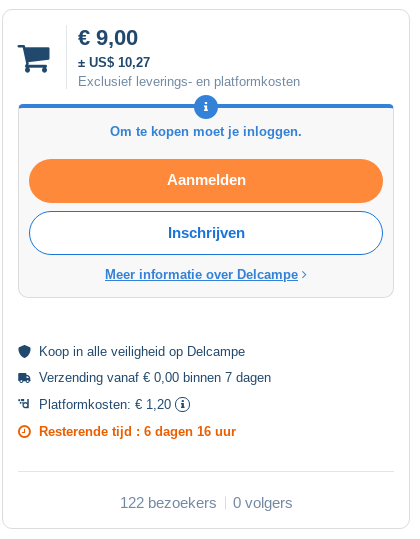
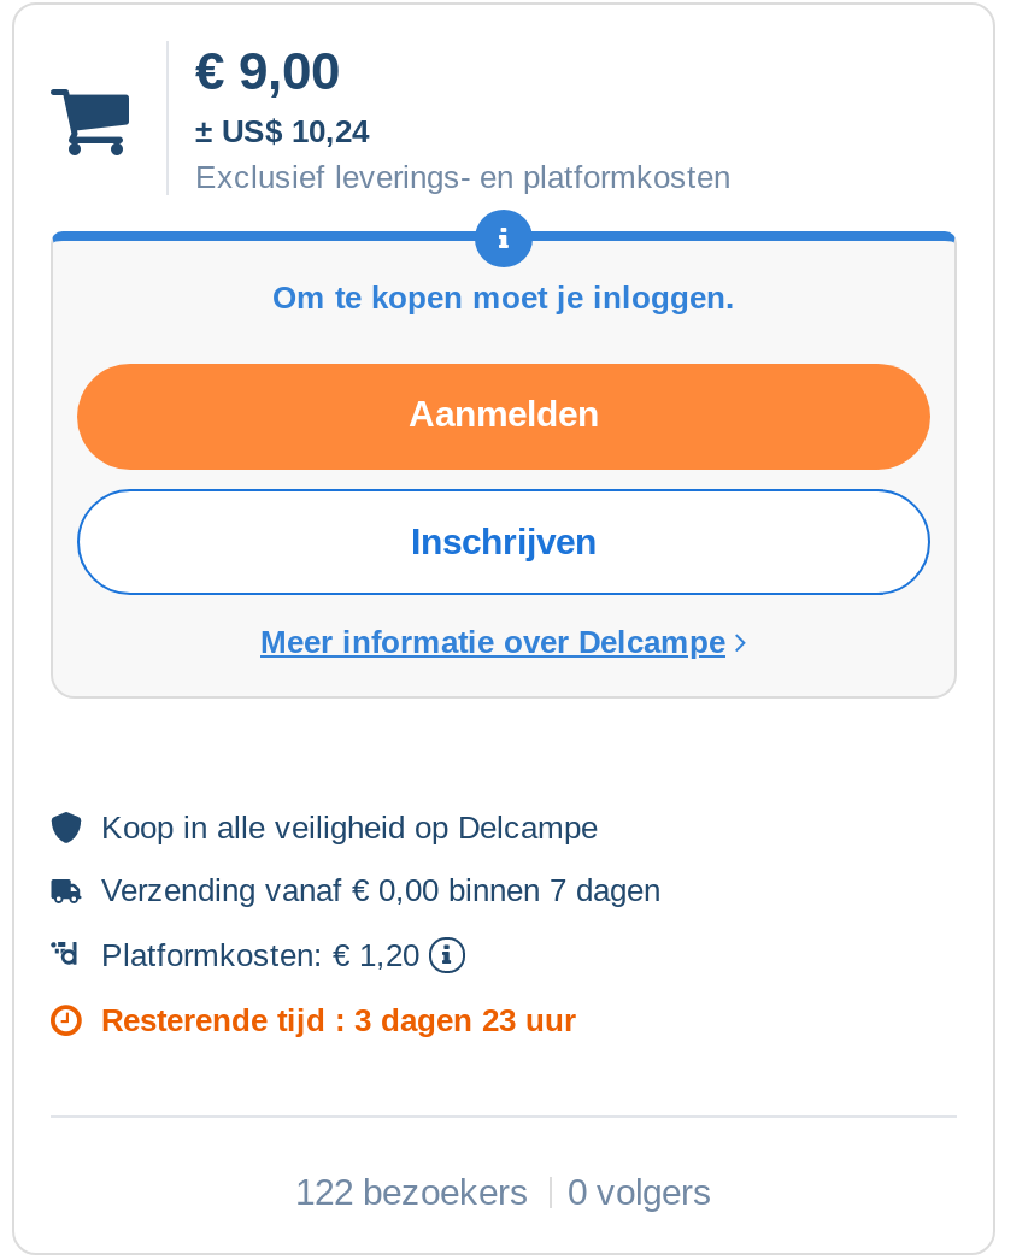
[78,55,150,70] ± US$ 10,27 -> [195,114,369,150] ± US$ 10,24
[39,424,236,439] Resterende tijd : 6 dagen 16 uur -> [101,1003,576,1039] Resterende tijd : 3 dagen 23 uur

